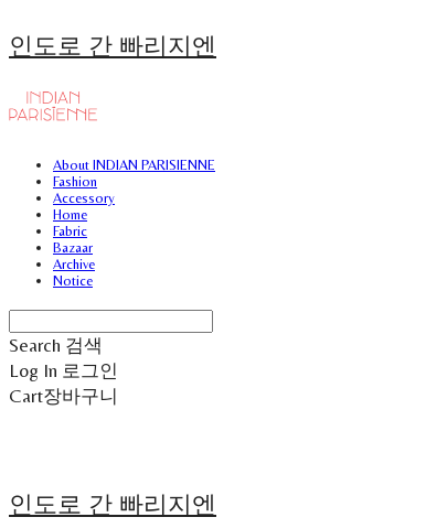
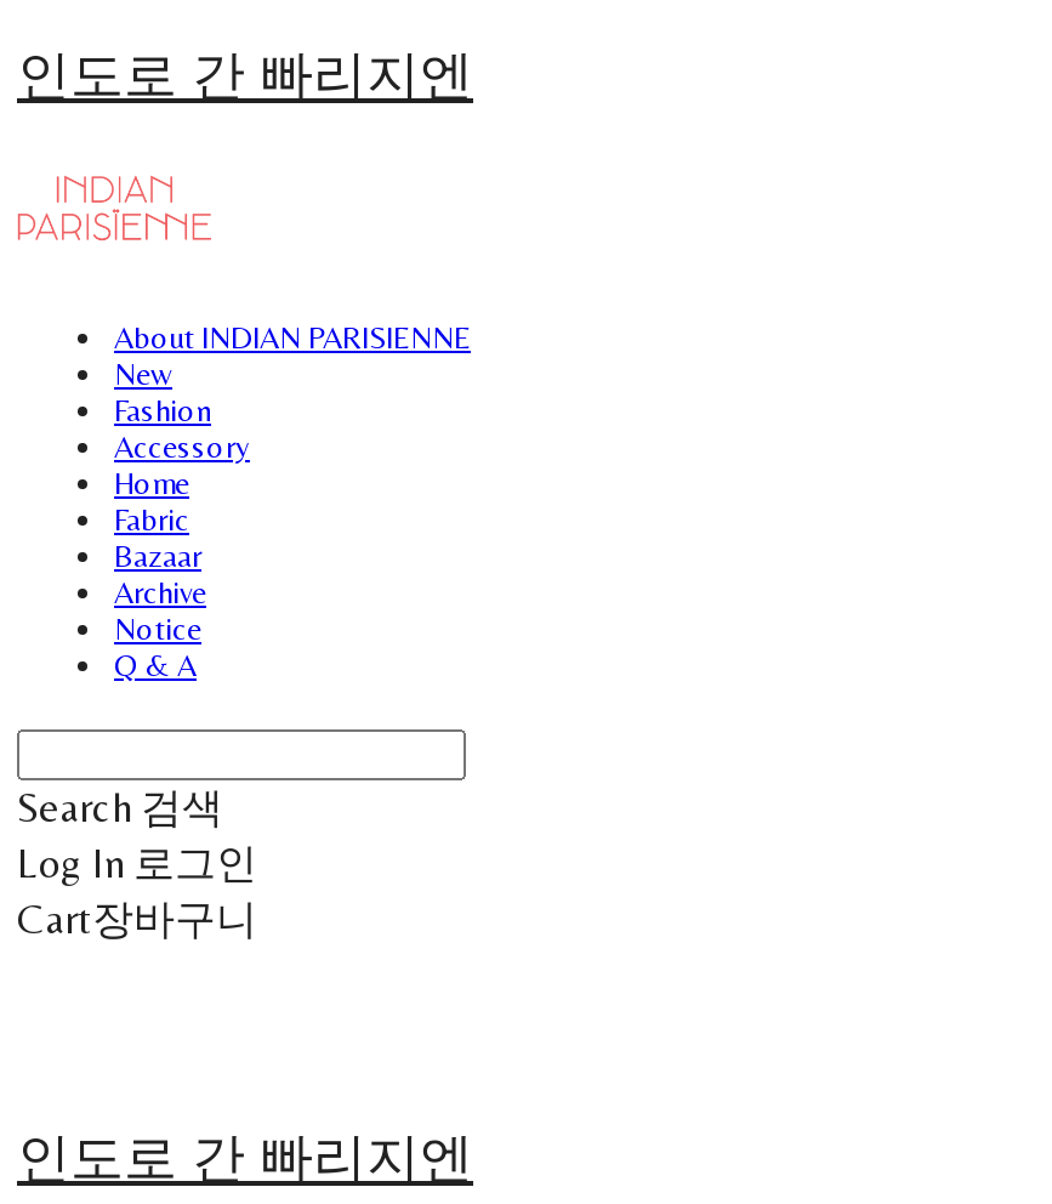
none -> [114,356,172,392] New
none -> [114,647,197,683] Q & A

